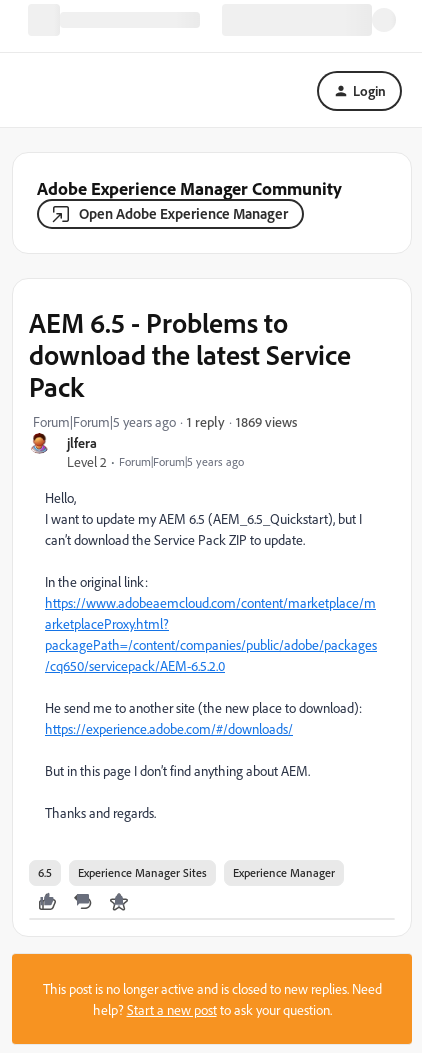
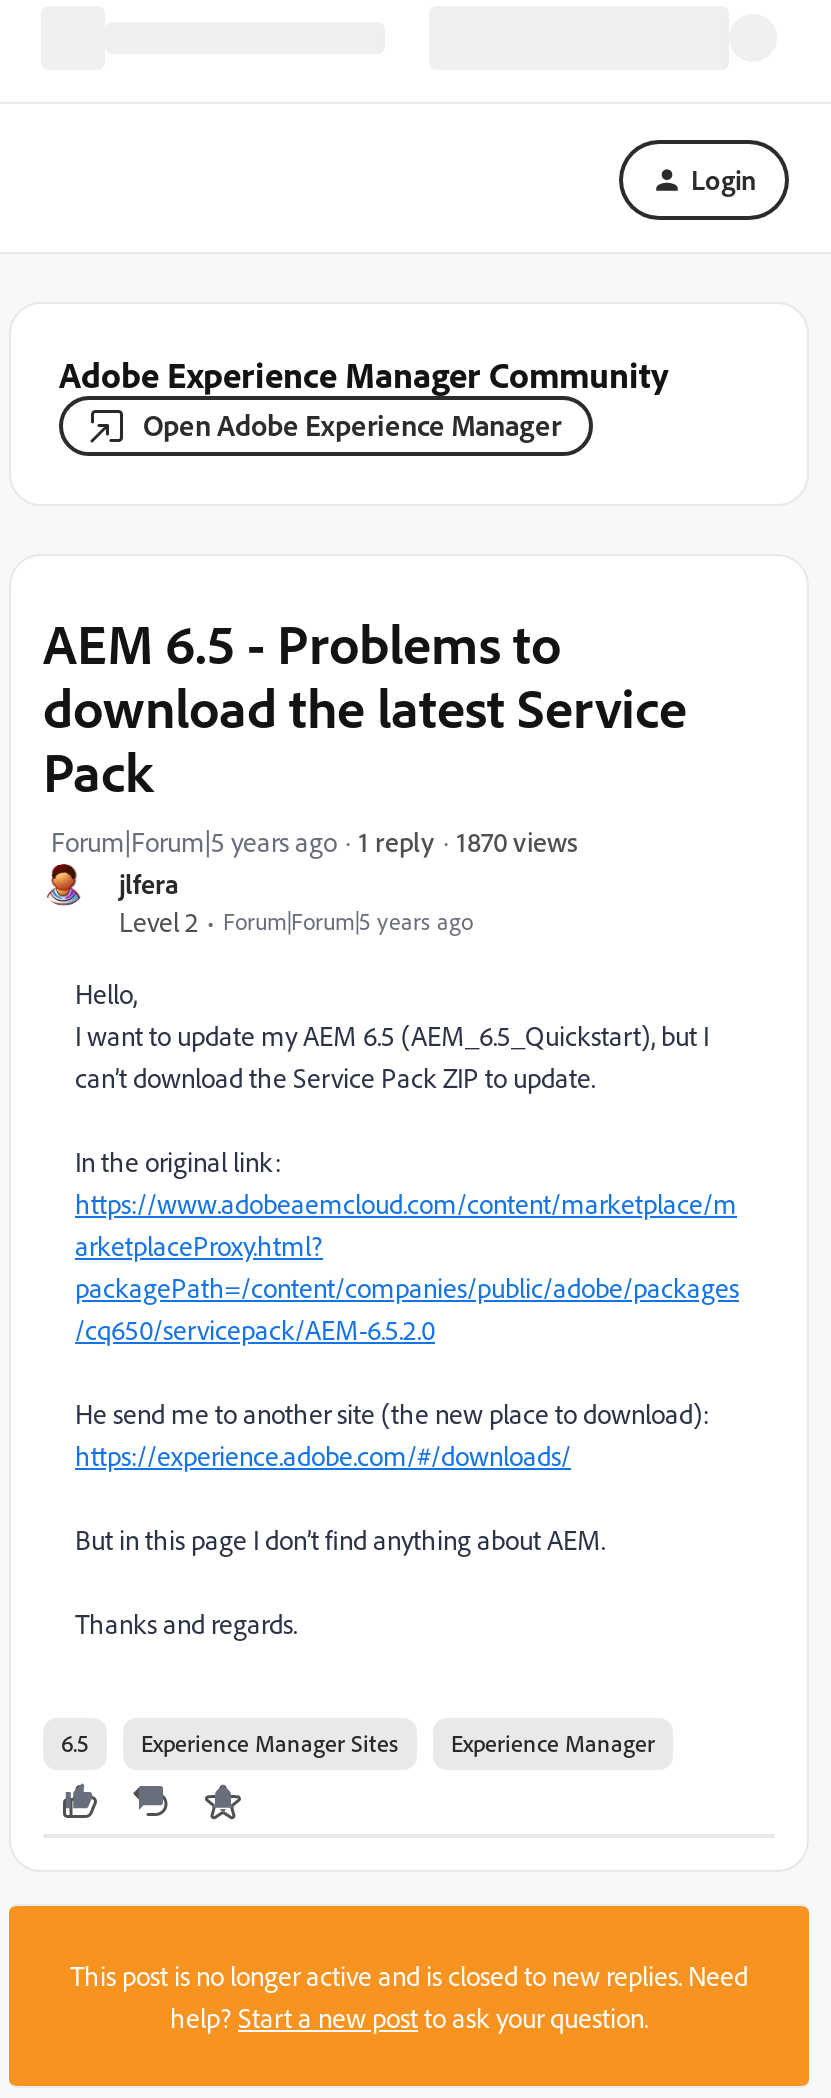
[236,412,297,429] 1869 views -> [457,823,577,857] 1870 views

